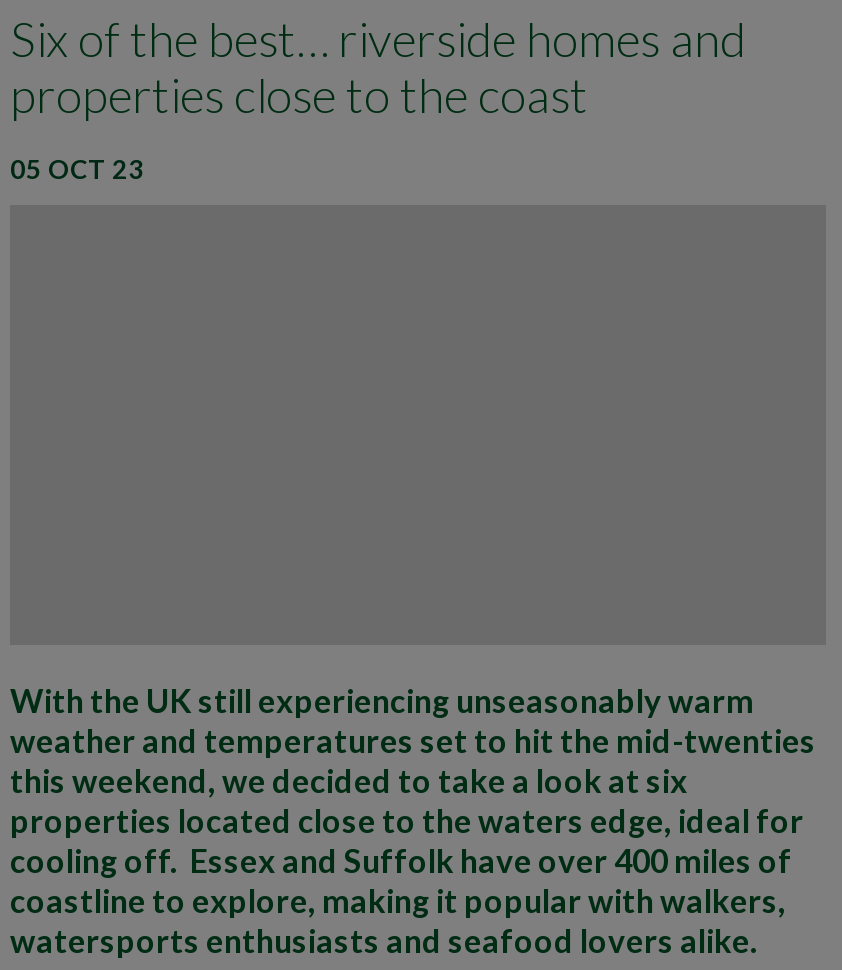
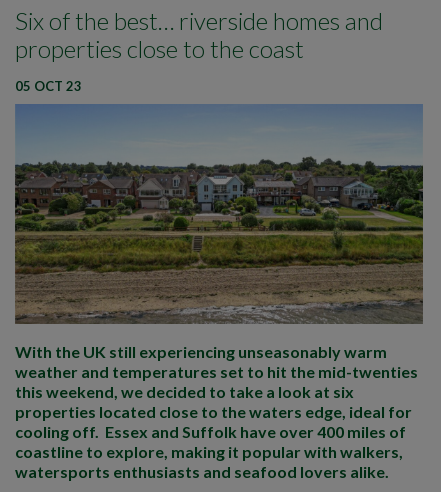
none -> [14,104,424,324] [image]

